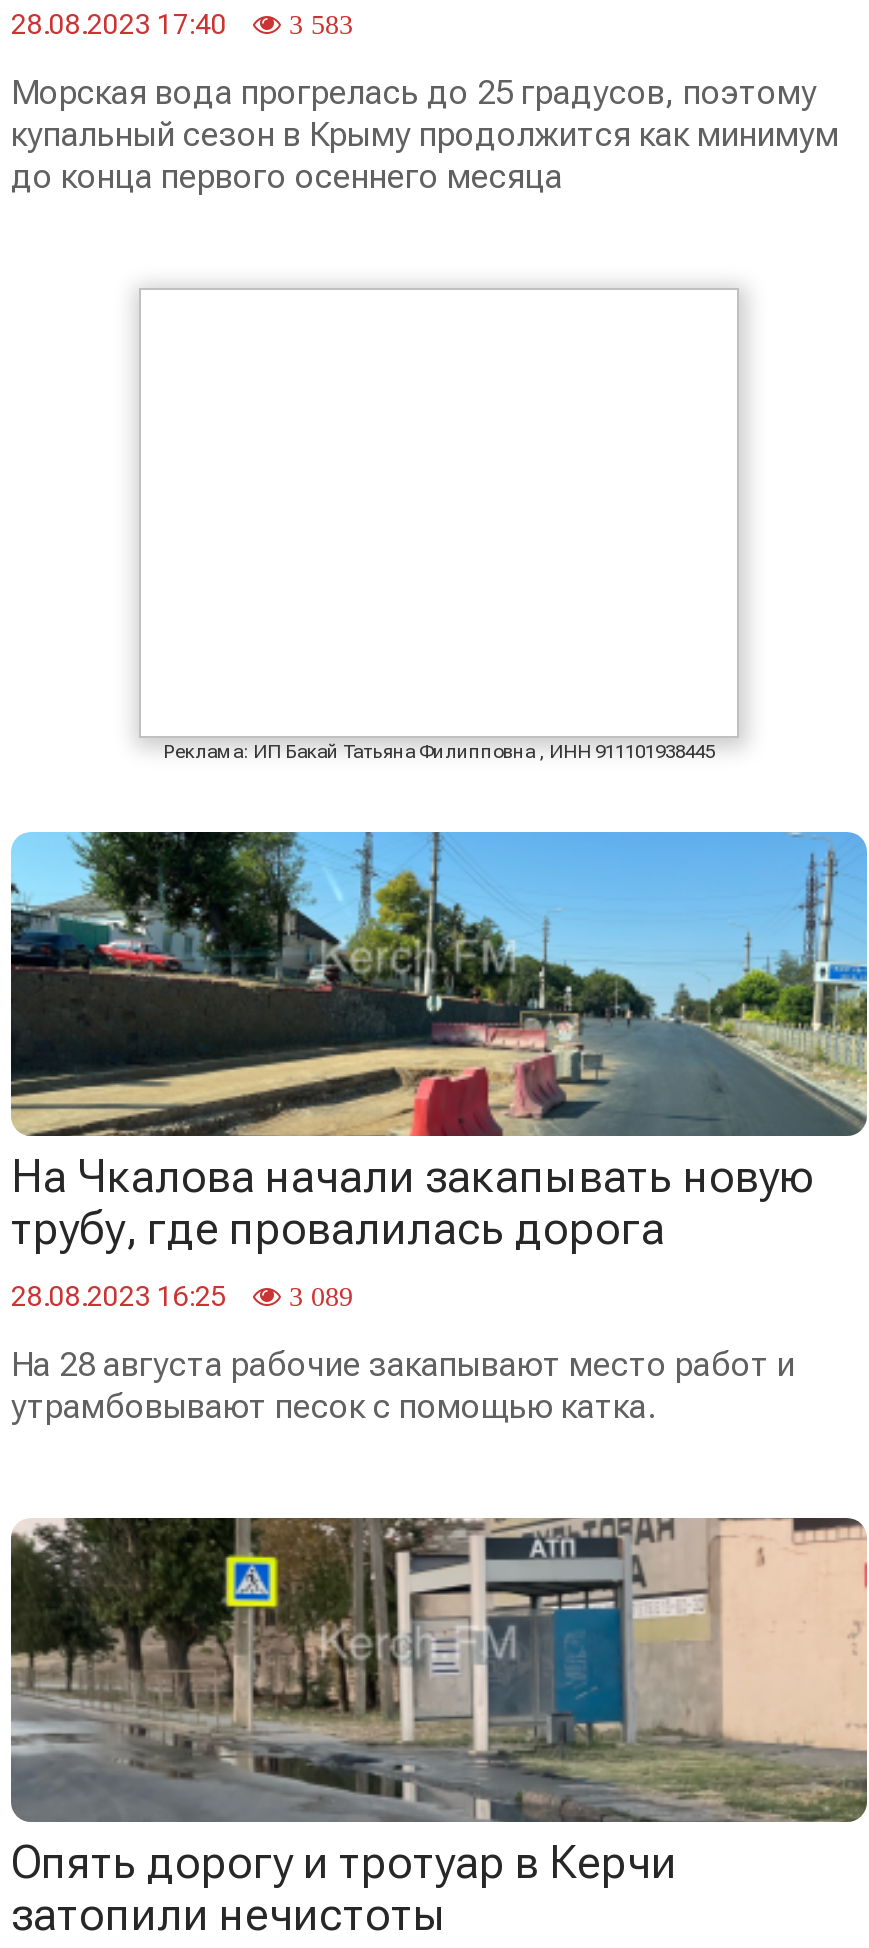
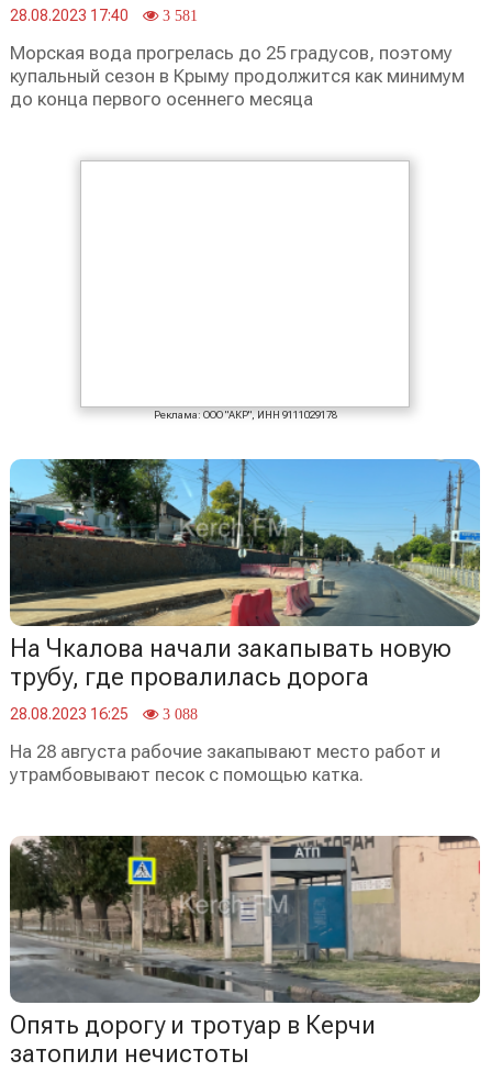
[11,9,353,41] 28.08.2023 17:40 3 583 -> [10,7,198,25] 28.08.2023 17:40 3 581
[163,740,715,762] Реклама: ИП Бакай Татьяна Филипповна , ИНН 911101938445 -> [153,409,337,421] Реклама: ООО "АКР", ИНН 9111029178
[11,1280,353,1312] 28.08.2023 16:25 3 089 -> [10,705,198,723] 28.08.2023 16:25 3 088

